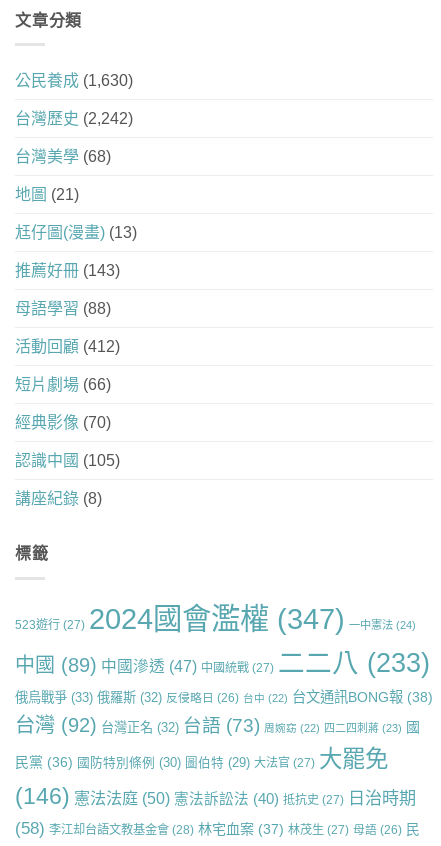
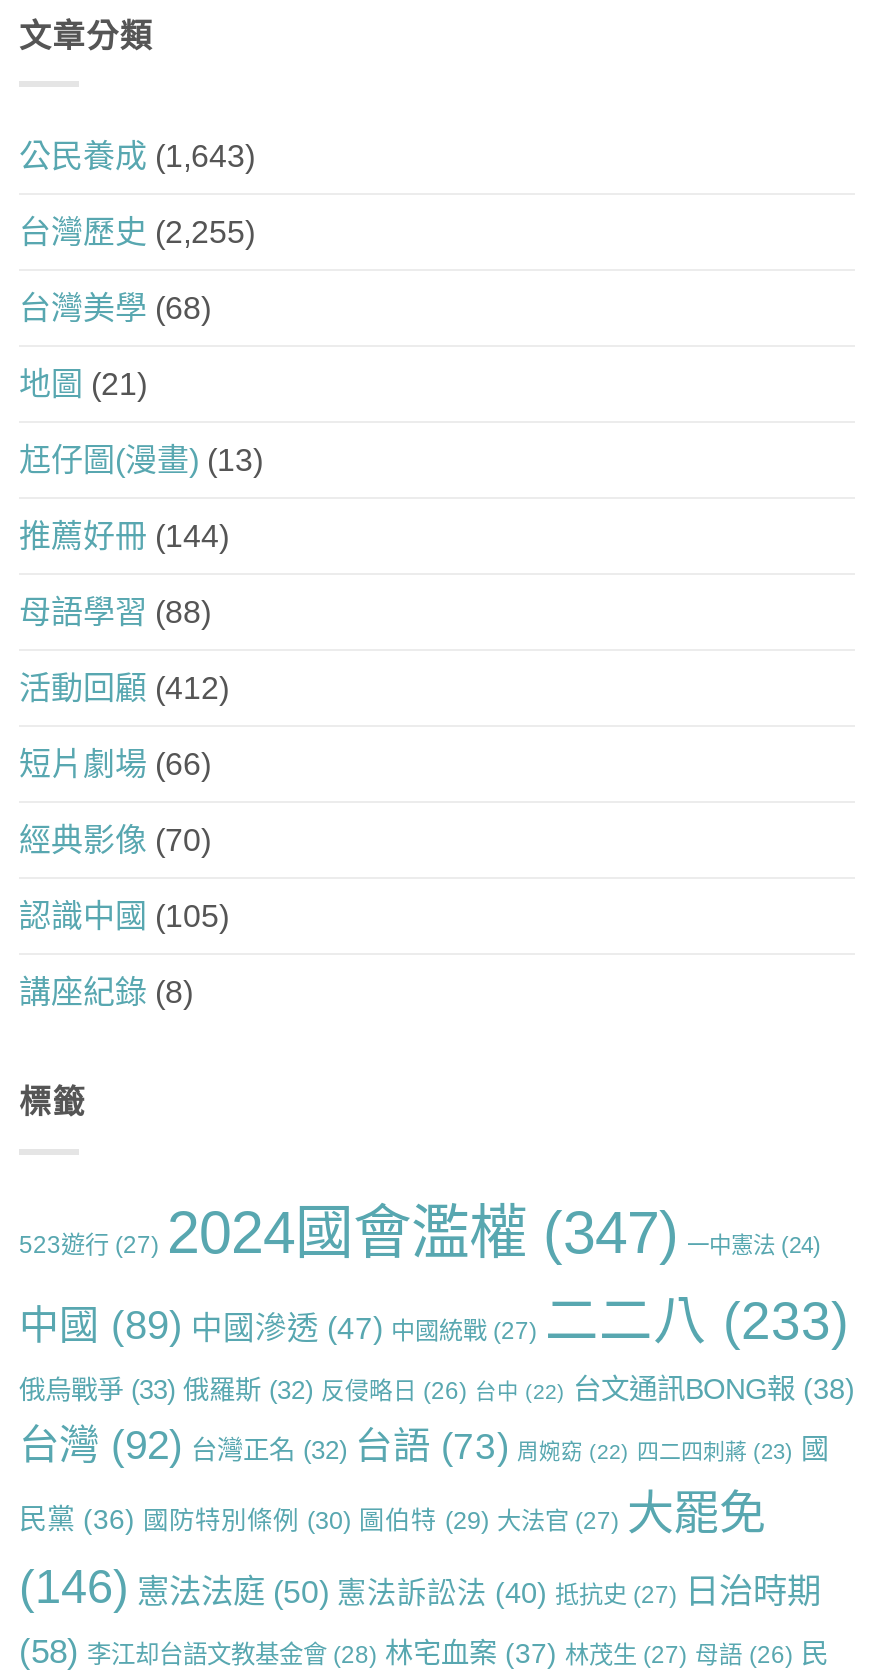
[15,72,133,89] 公民養成(1,630) -> [19,139,255,173] 公民養成(1,643)
[15,110,133,127] 台灣歷史(2,242) -> [19,215,255,249] 台灣歷史(2,255)
[15,262,120,279] 推薦好冊(143) -> [19,519,229,553] 推薦好冊(144)

